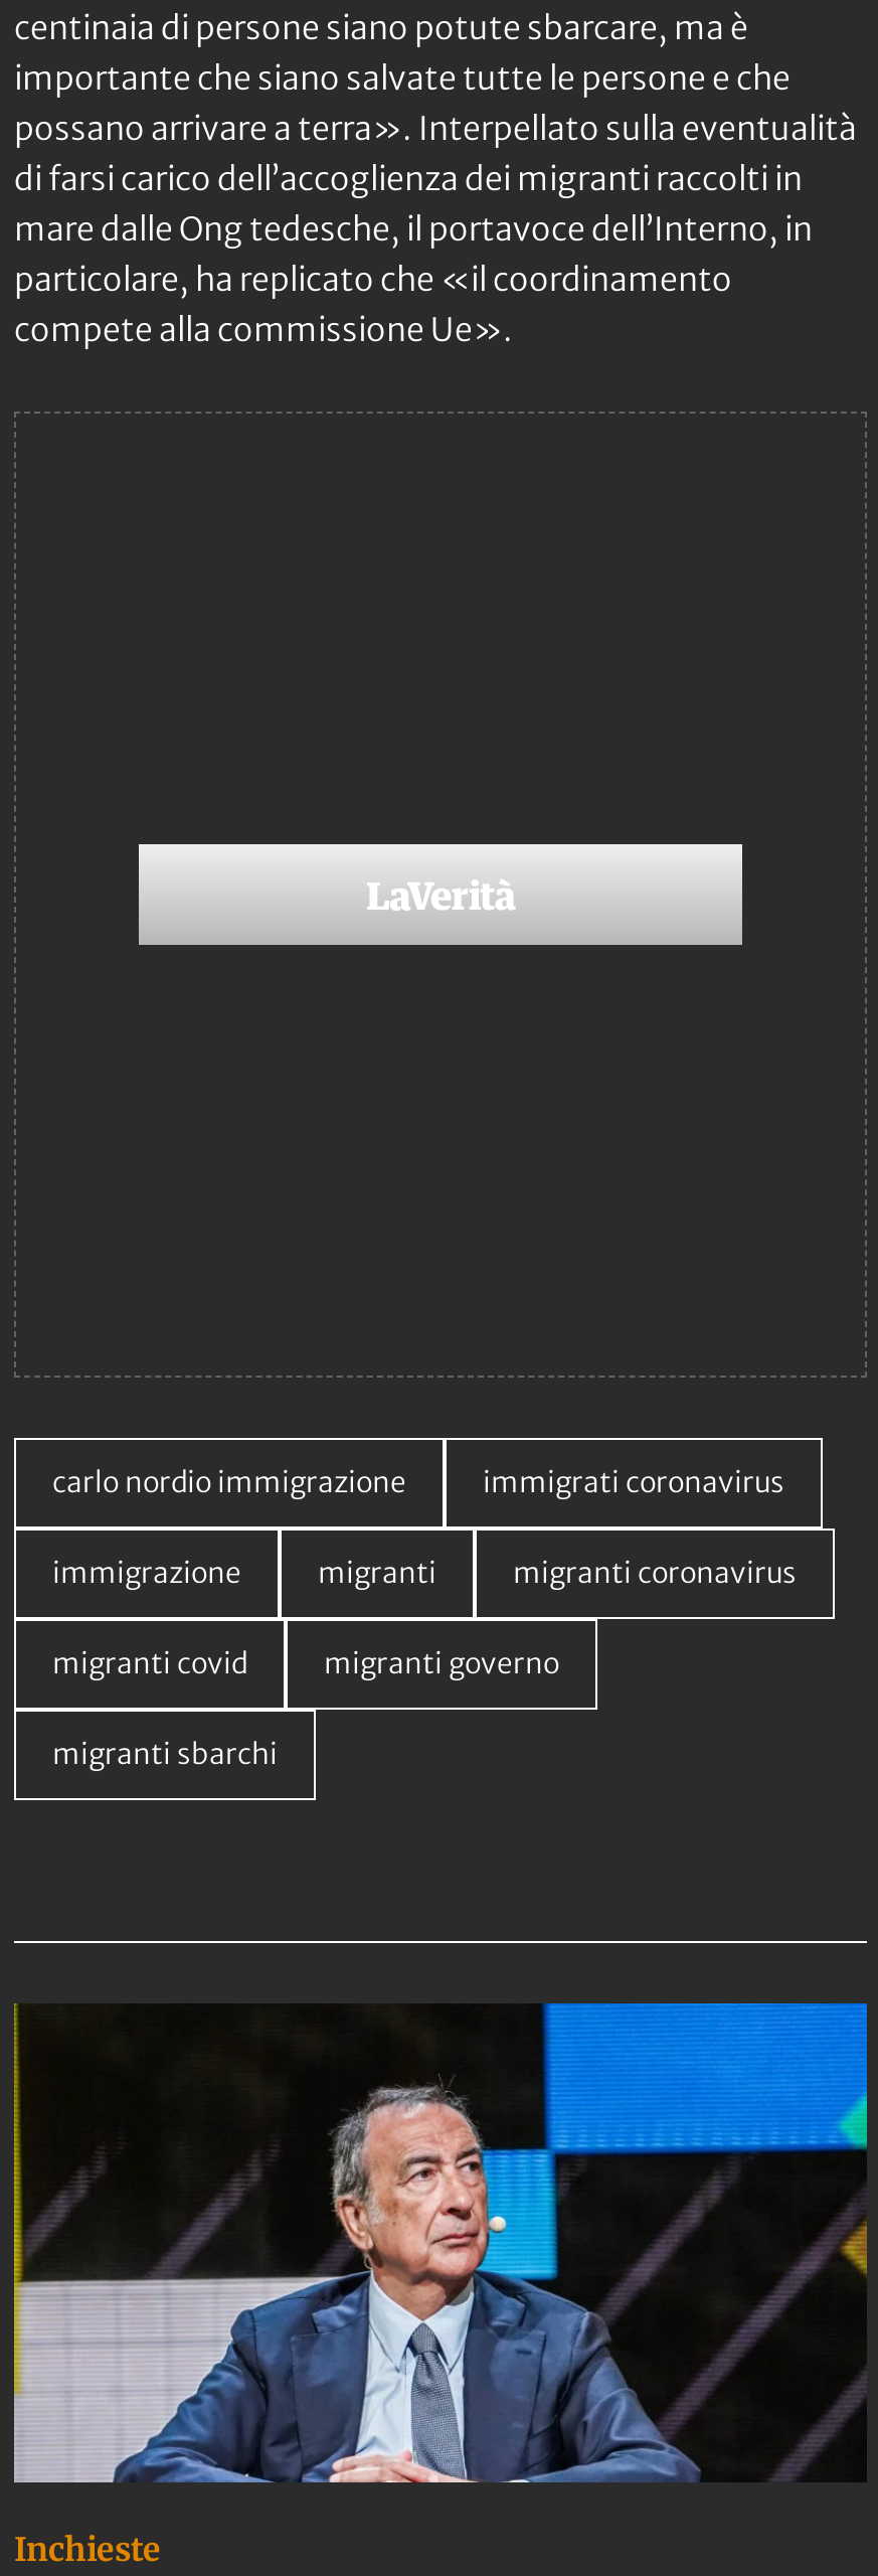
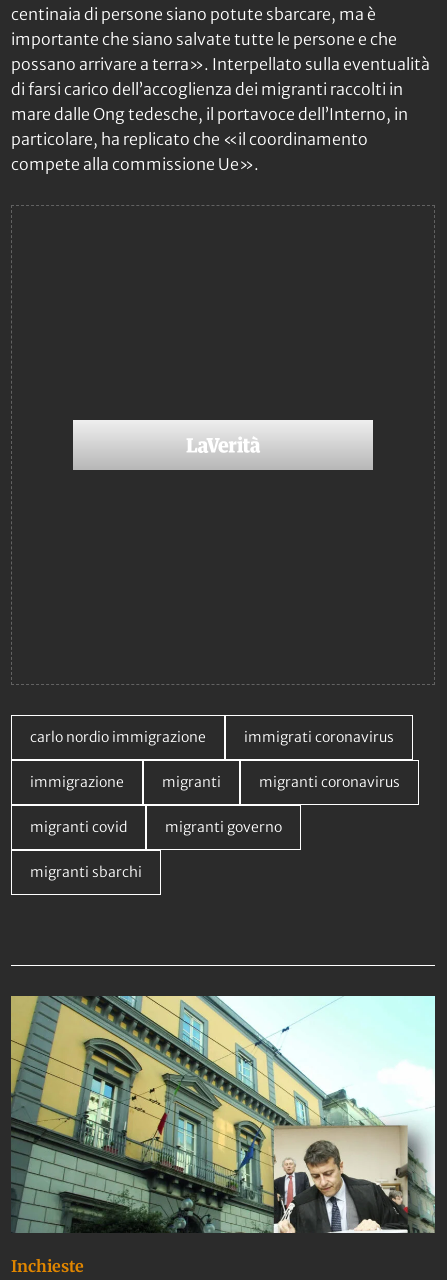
[12,2002,869,2485] [image] -> [11,995,436,1234] [image]

